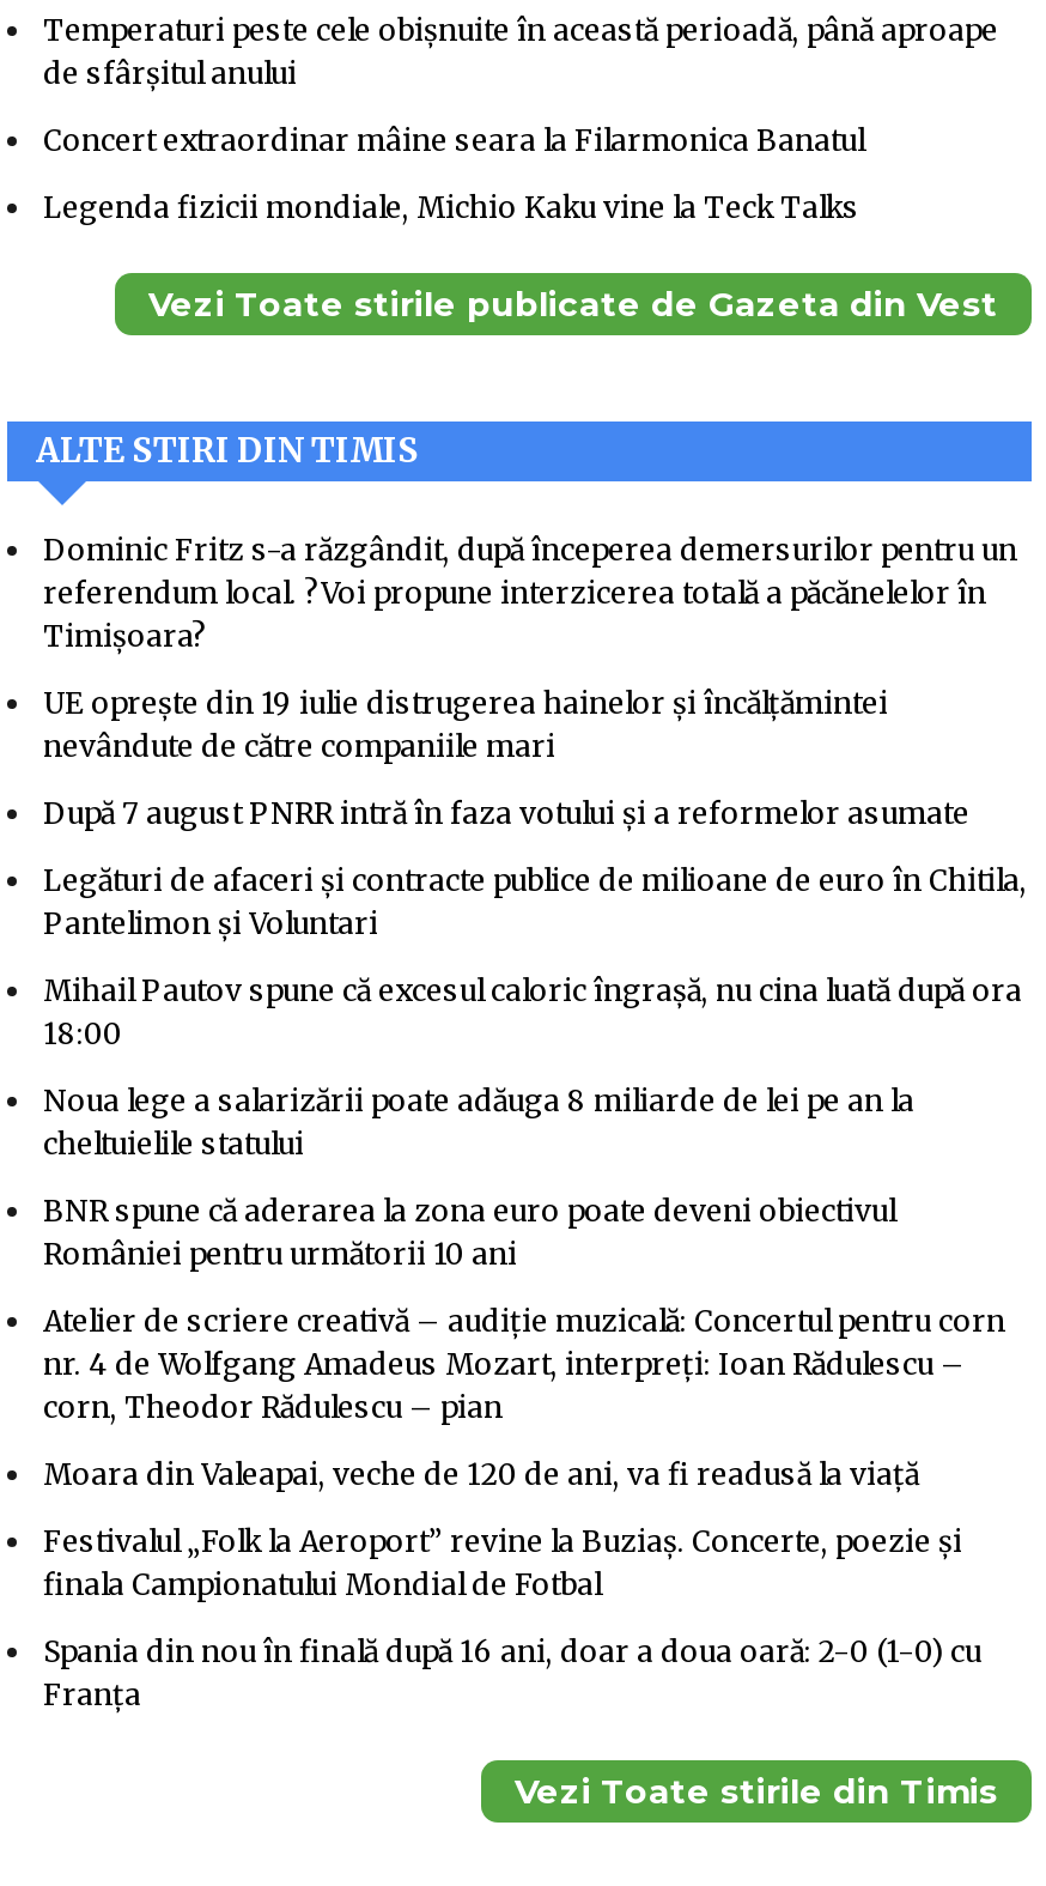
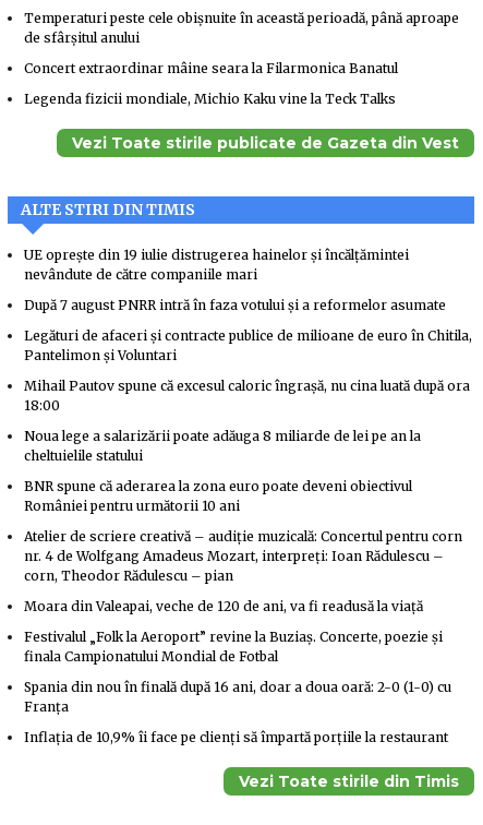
[43,532,1017,654] Dominic Fritz s-a răzgândit, după începerea demersurilor pentru un | referendum local. ?Voi propune interzicerea totală a păcănelelor în | Timișoara? -> none
moved [43,685,1027,1713] -> [24,247,472,715]: UE oprește din 19 iulie distrugerea hainelor și încălțămintei | nevândute de către companiile mari | După 7 august PNRR intră în faza votului și a reformelor asumate | ... | Spania din nou în finală după 16 ani, doar a doua oară: 2-0 (1-0) cu | Franţa
none -> [24,729,448,745] Inflația de 10,9% îi face pe clienți să împartă porțiile la restaurant

